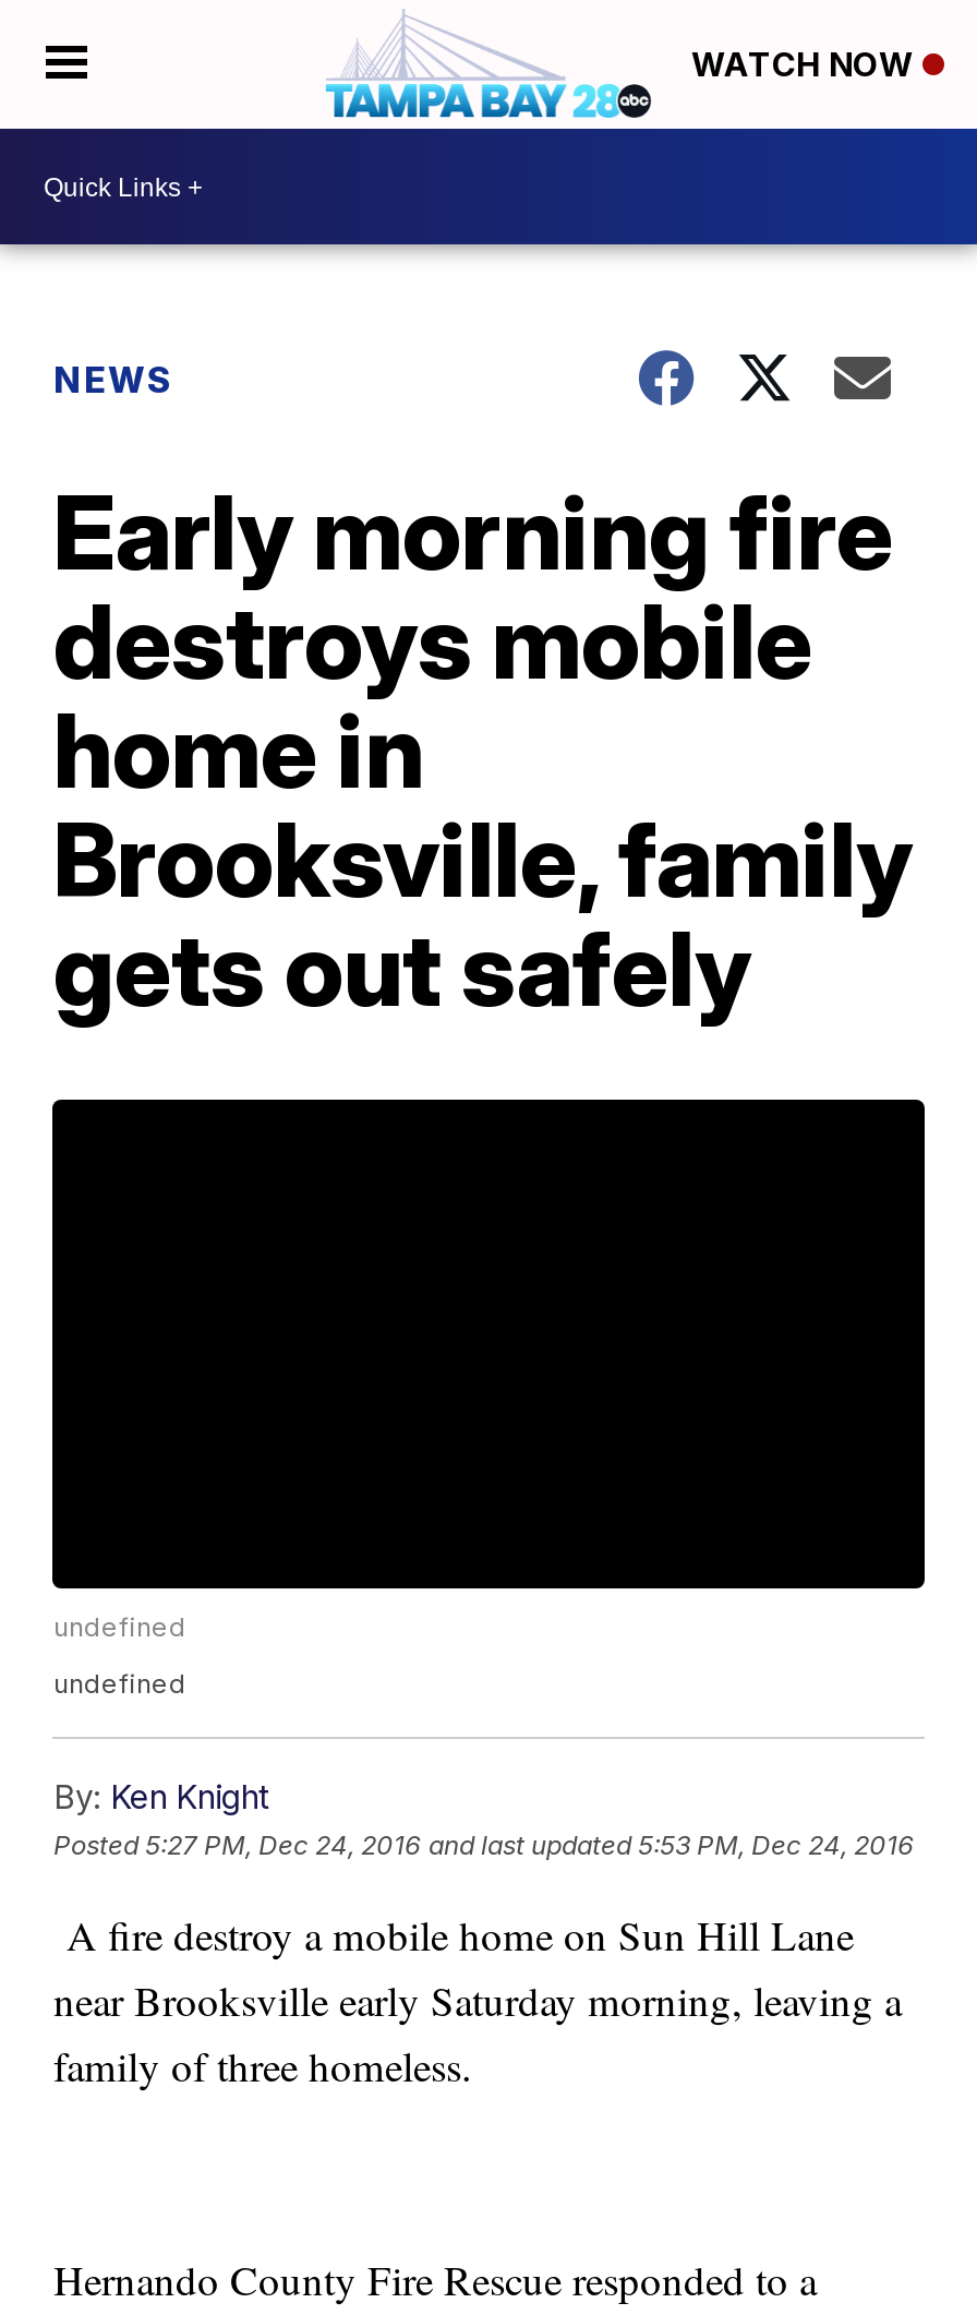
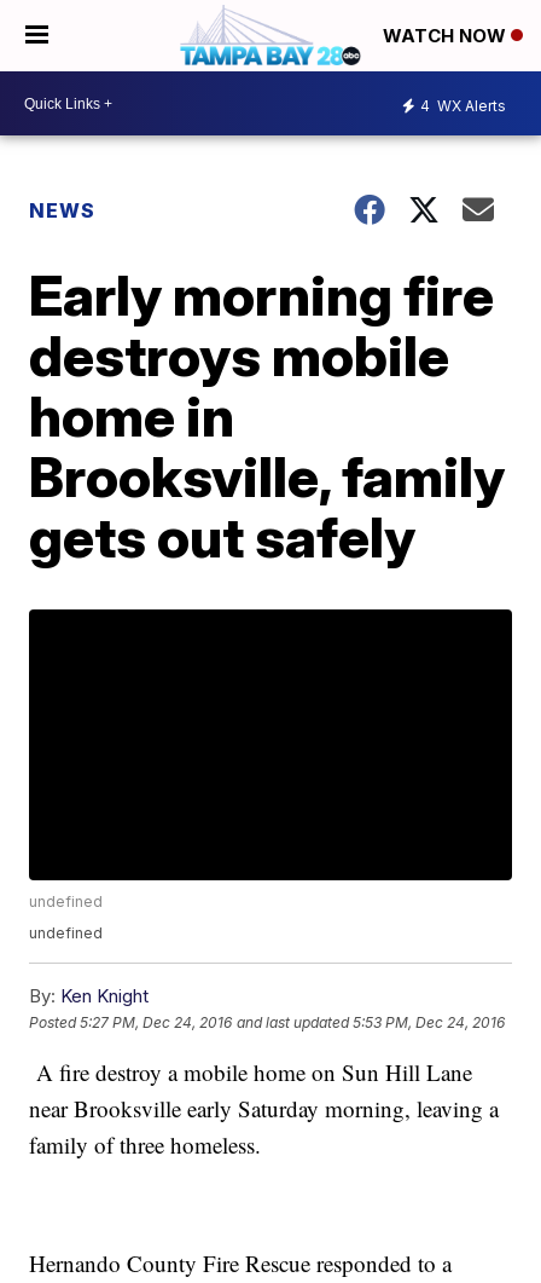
none -> [420,96,506,114] 4 WX Alerts

